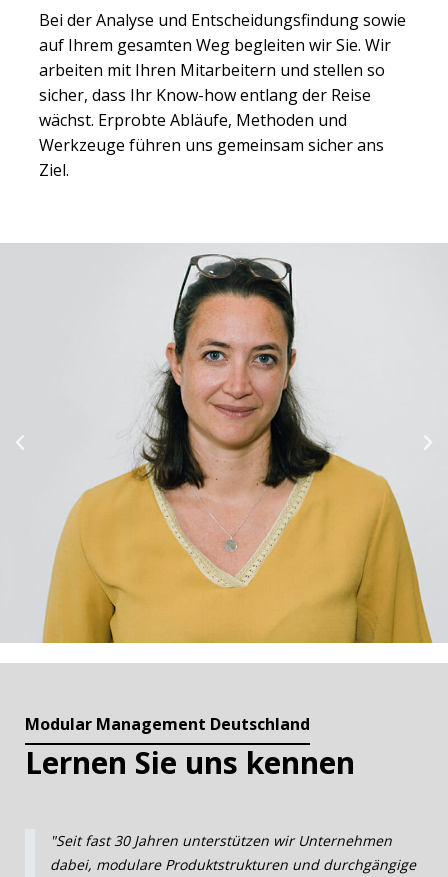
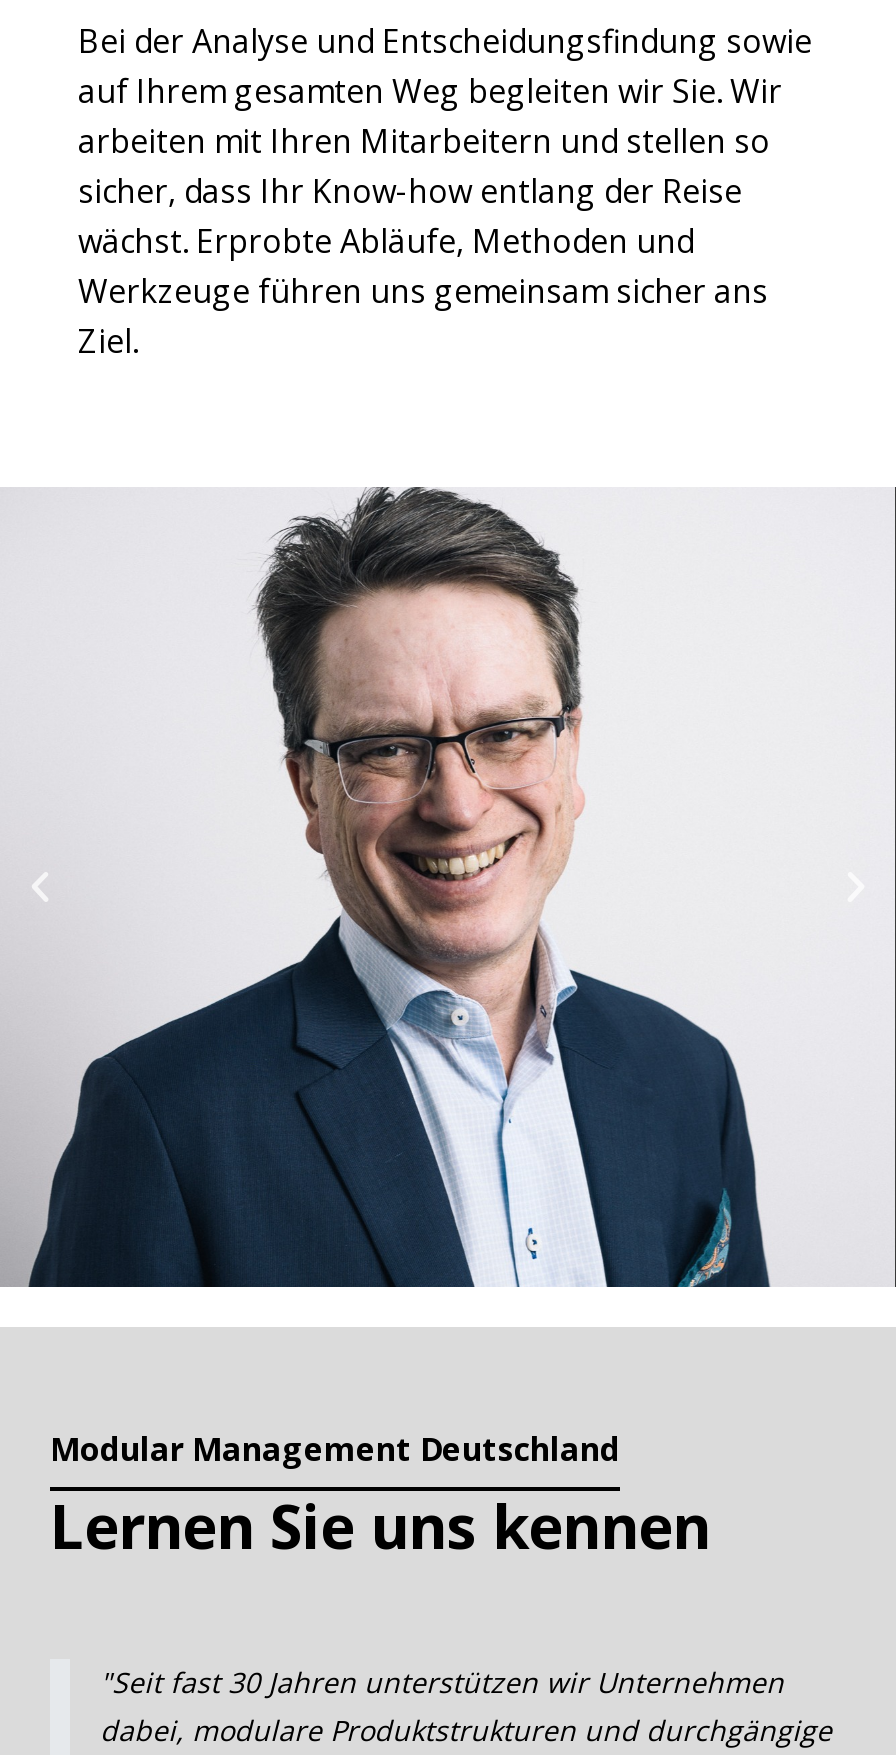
[3,244,433,644] [image] -> [6,485,864,1289] [image]

